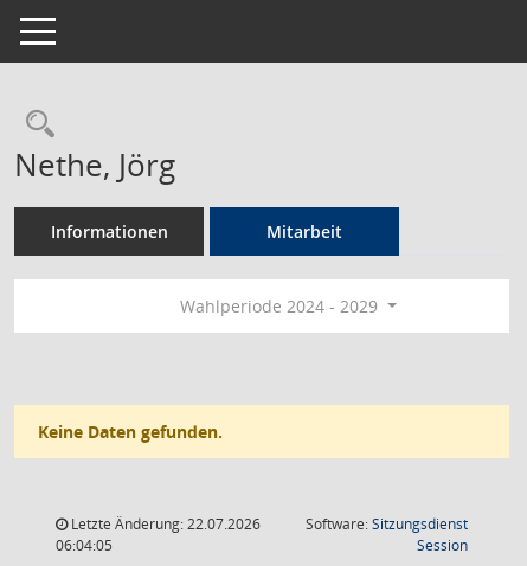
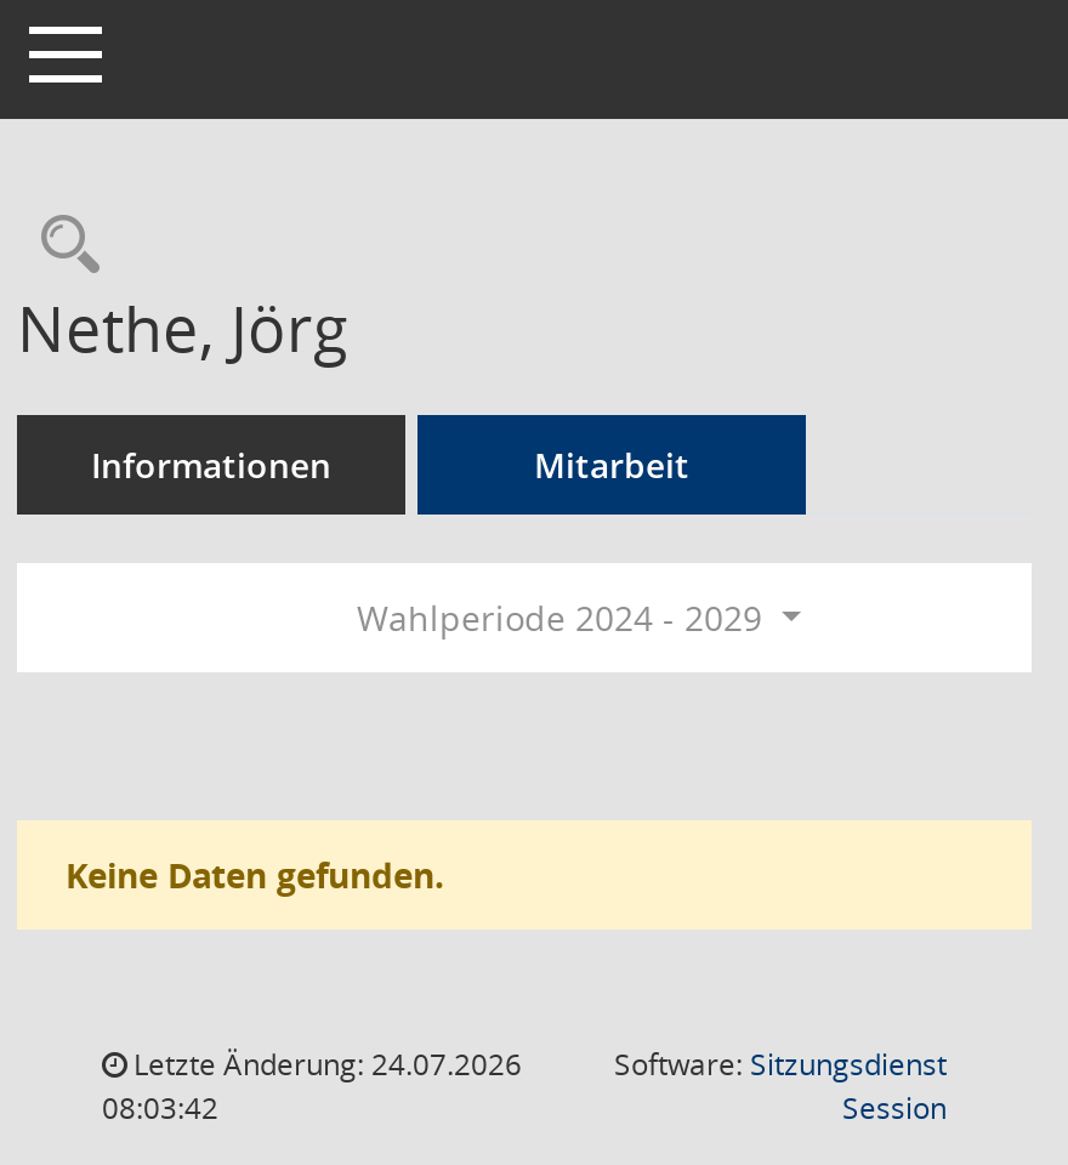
[68,514,261,534] Letzte Änderung: 22.07.2026 -> [126,1044,522,1085] Letzte Änderung: 24.07.2026
[56,535,113,555] 06:04:05 -> [102,1087,218,1129] 08:03:42

